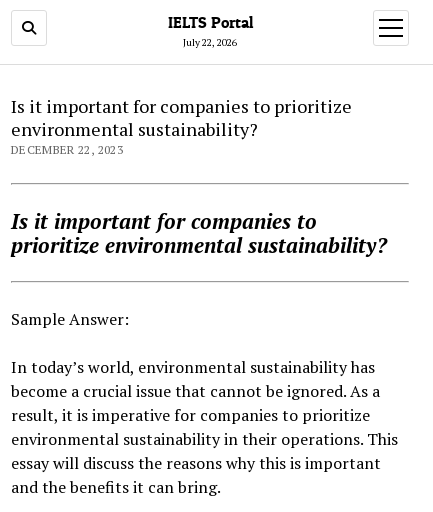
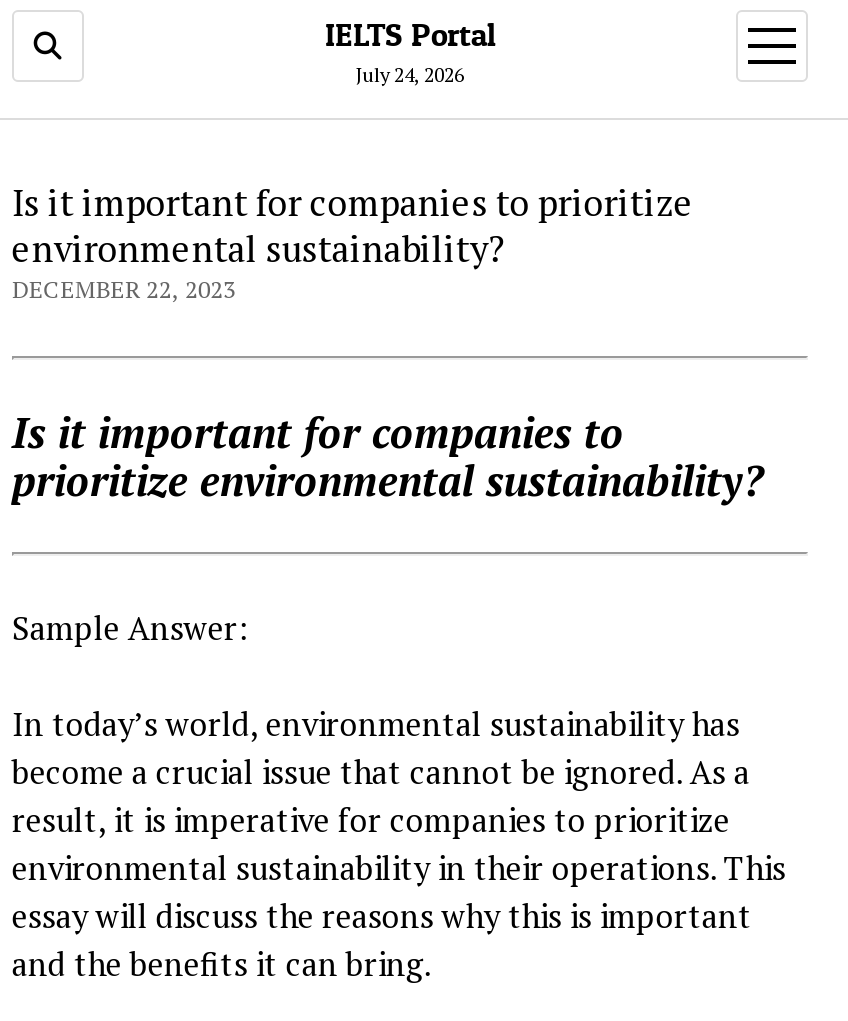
[183,36,237,49] July 22, 2026 -> [356,62,464,88] July 24, 2026

